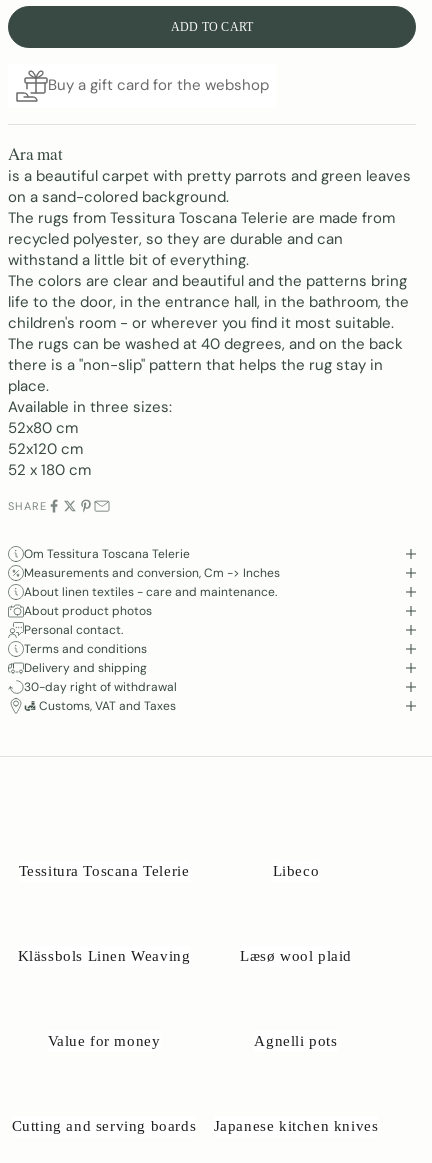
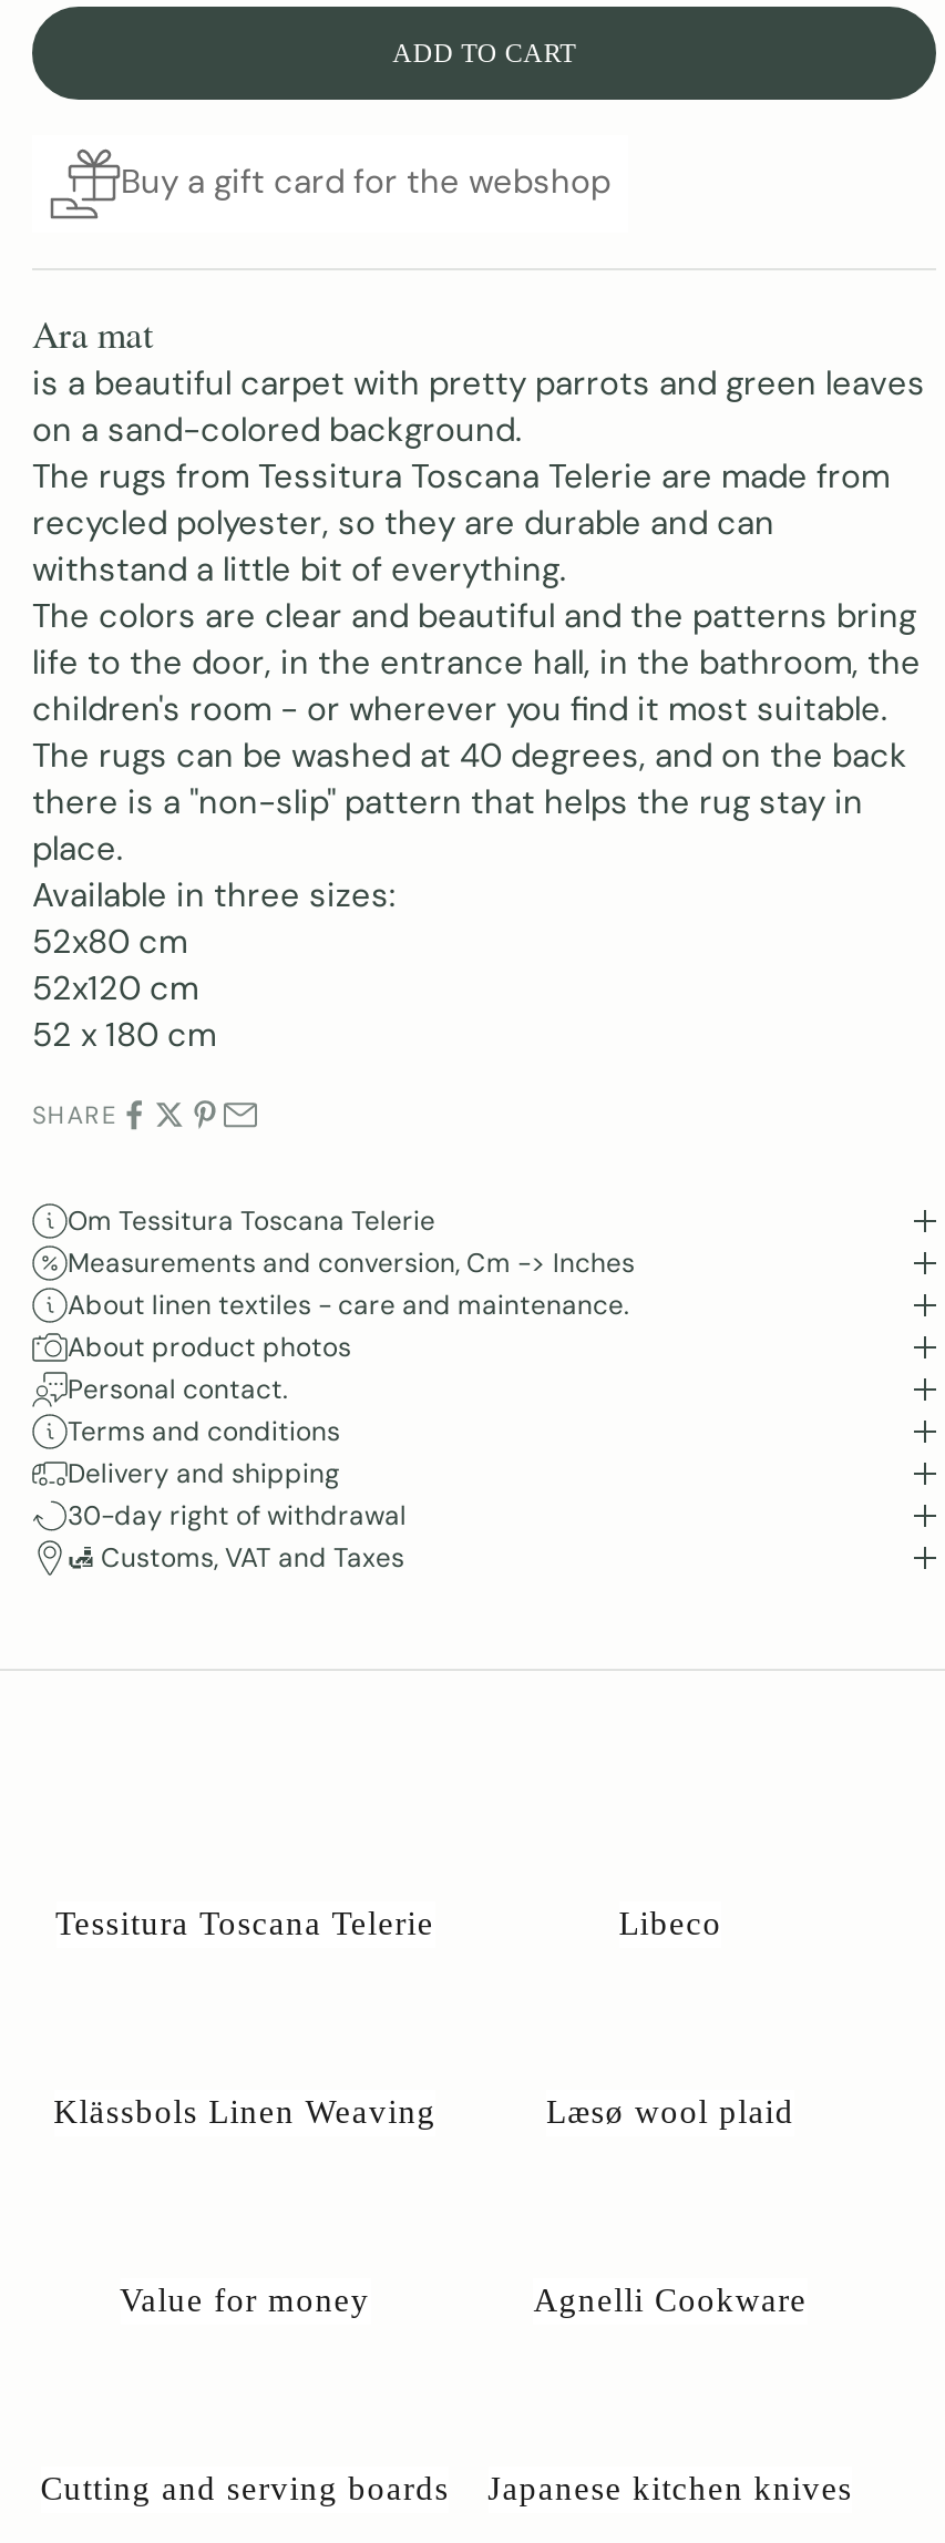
[254,1033,338,1049] Agnelli pots -> [533,2282,807,2318] Agnelli Cookware

